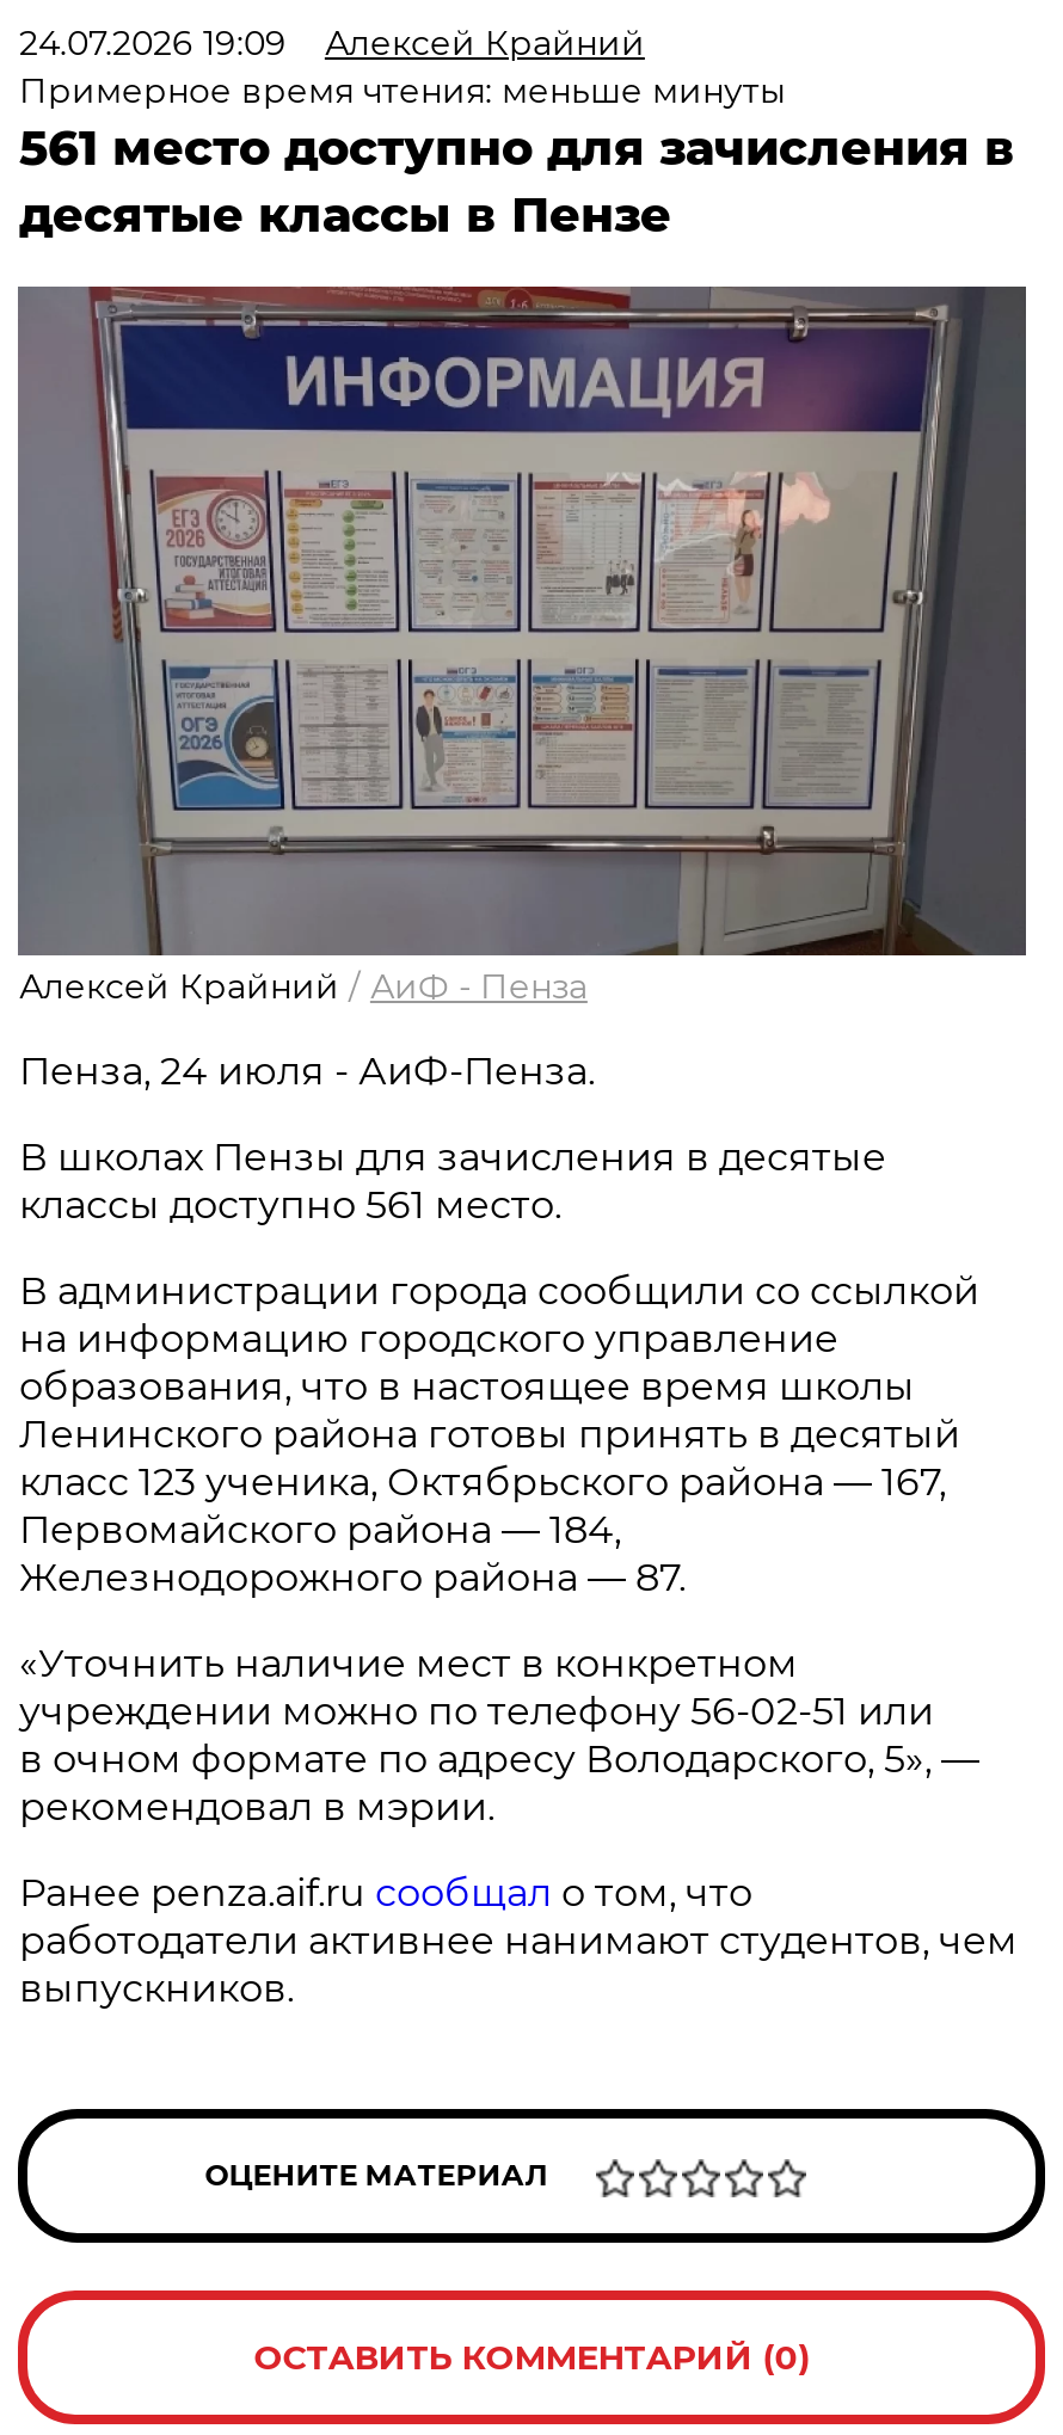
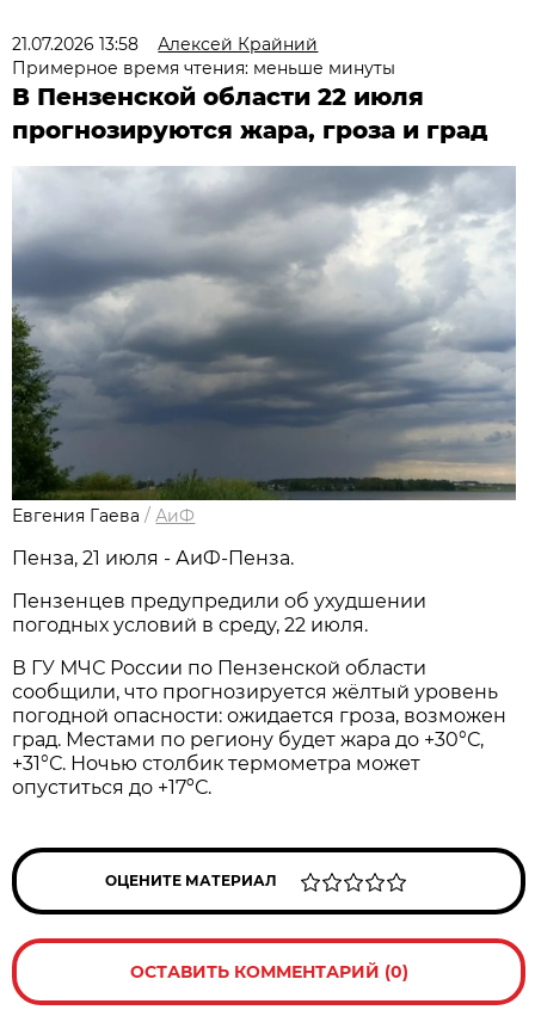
[19,21,645,64] 24.07.2026 19:09 Алексей Крайний -> [12,33,318,55] 21.07.2026 13:58 Алексей Крайний
[19,119,1015,244] 561 место доступно для зачисления в | десятые классы в Пензе -> [12,82,488,144] В Пензенской области 22 июля | прогнозируются жара, гроза и град
[16,284,1028,2011] [image] | Алексей Крайний / АиФ - Пенза | Пенза, 24 июля - АиФ-Пенза. | В школах Пензы для зачисления в десятые | классы доступно 561 место. | В администрации города сообщили со ссылкой | на информацию городского управление | образования, что в настоящее время школы | Ленинского района готовы принять в десятый | класс 123 ученика, Октябрьского района — 167, | Первомайского района — 184, | Железнодорожного района — 87. | «Уточнить наличие мест в конкретном | учреждении можно по телефону 56-02-51 или | в очном формате по адресу Володарского, 5», — | рекомендовал в мэрии. | Ранее penza.aif.ru сообщал о том, что | работодатели активнее нанимают студентов, чем | выпускников. -> [11,166,516,799] [image] | Евгения Гаева / АиФ | Пенза, 21 июля - АиФ-Пенза. | Пензенцев предупредили об ухудшении | погодных условий в среду, 22 июля. | В ГУ МЧС России по Пензенской области | сообщили, что прогнозируется жёлтый уровень | погодной опасности: ожидается гроза, возможен | град. Местами по региону будет жара до +30°С, | +31°С. Ночью столбик термометра может | опуститься до +17ºС.

